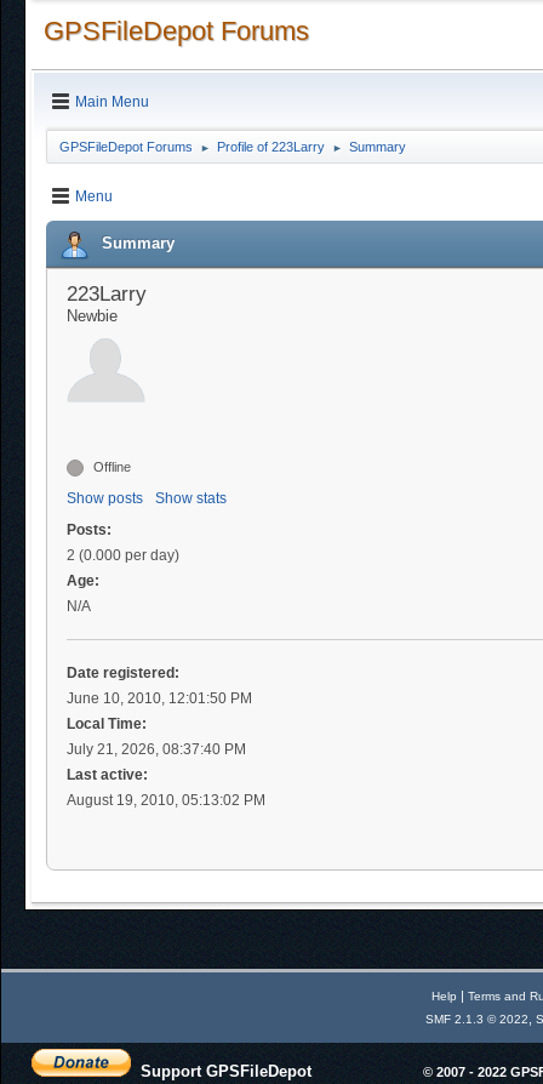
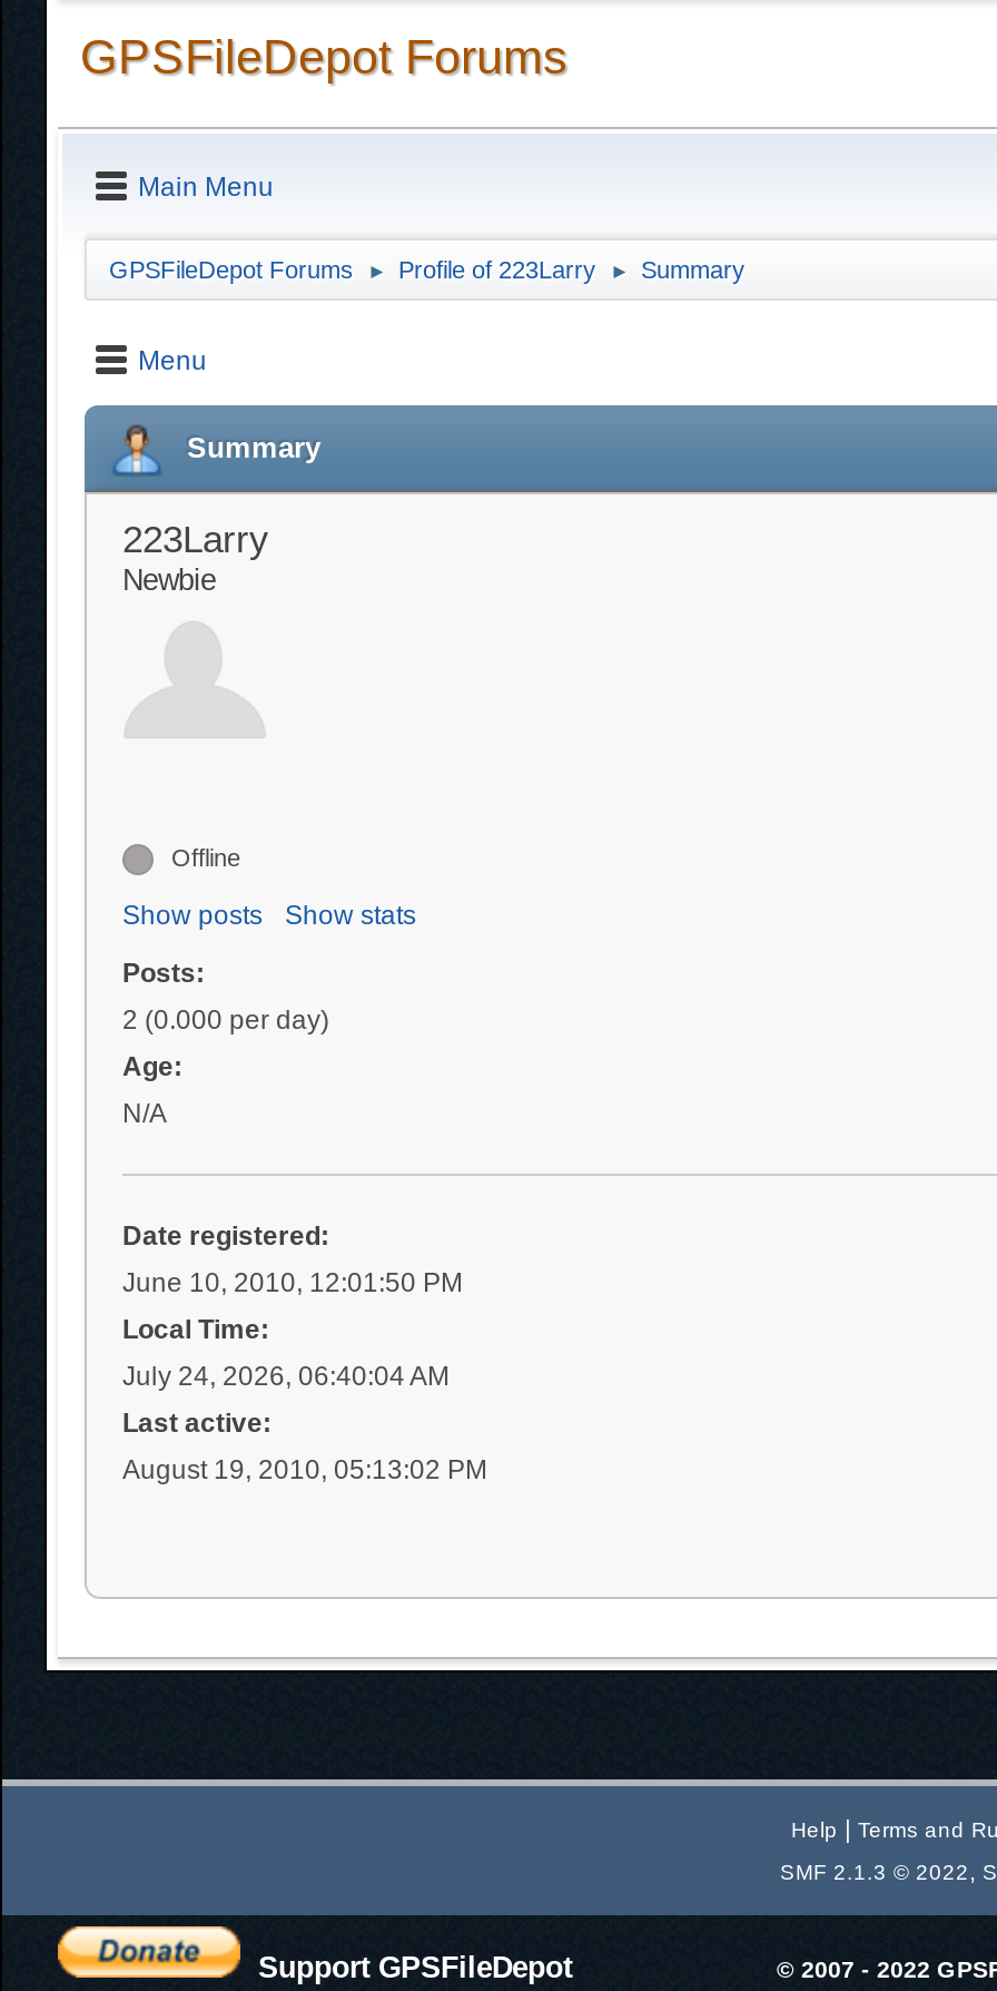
[67,741,246,758] July 21, 2026, 08:37:40 PM -> [122,1361,450,1392] July 24, 2026, 06:40:04 AM

